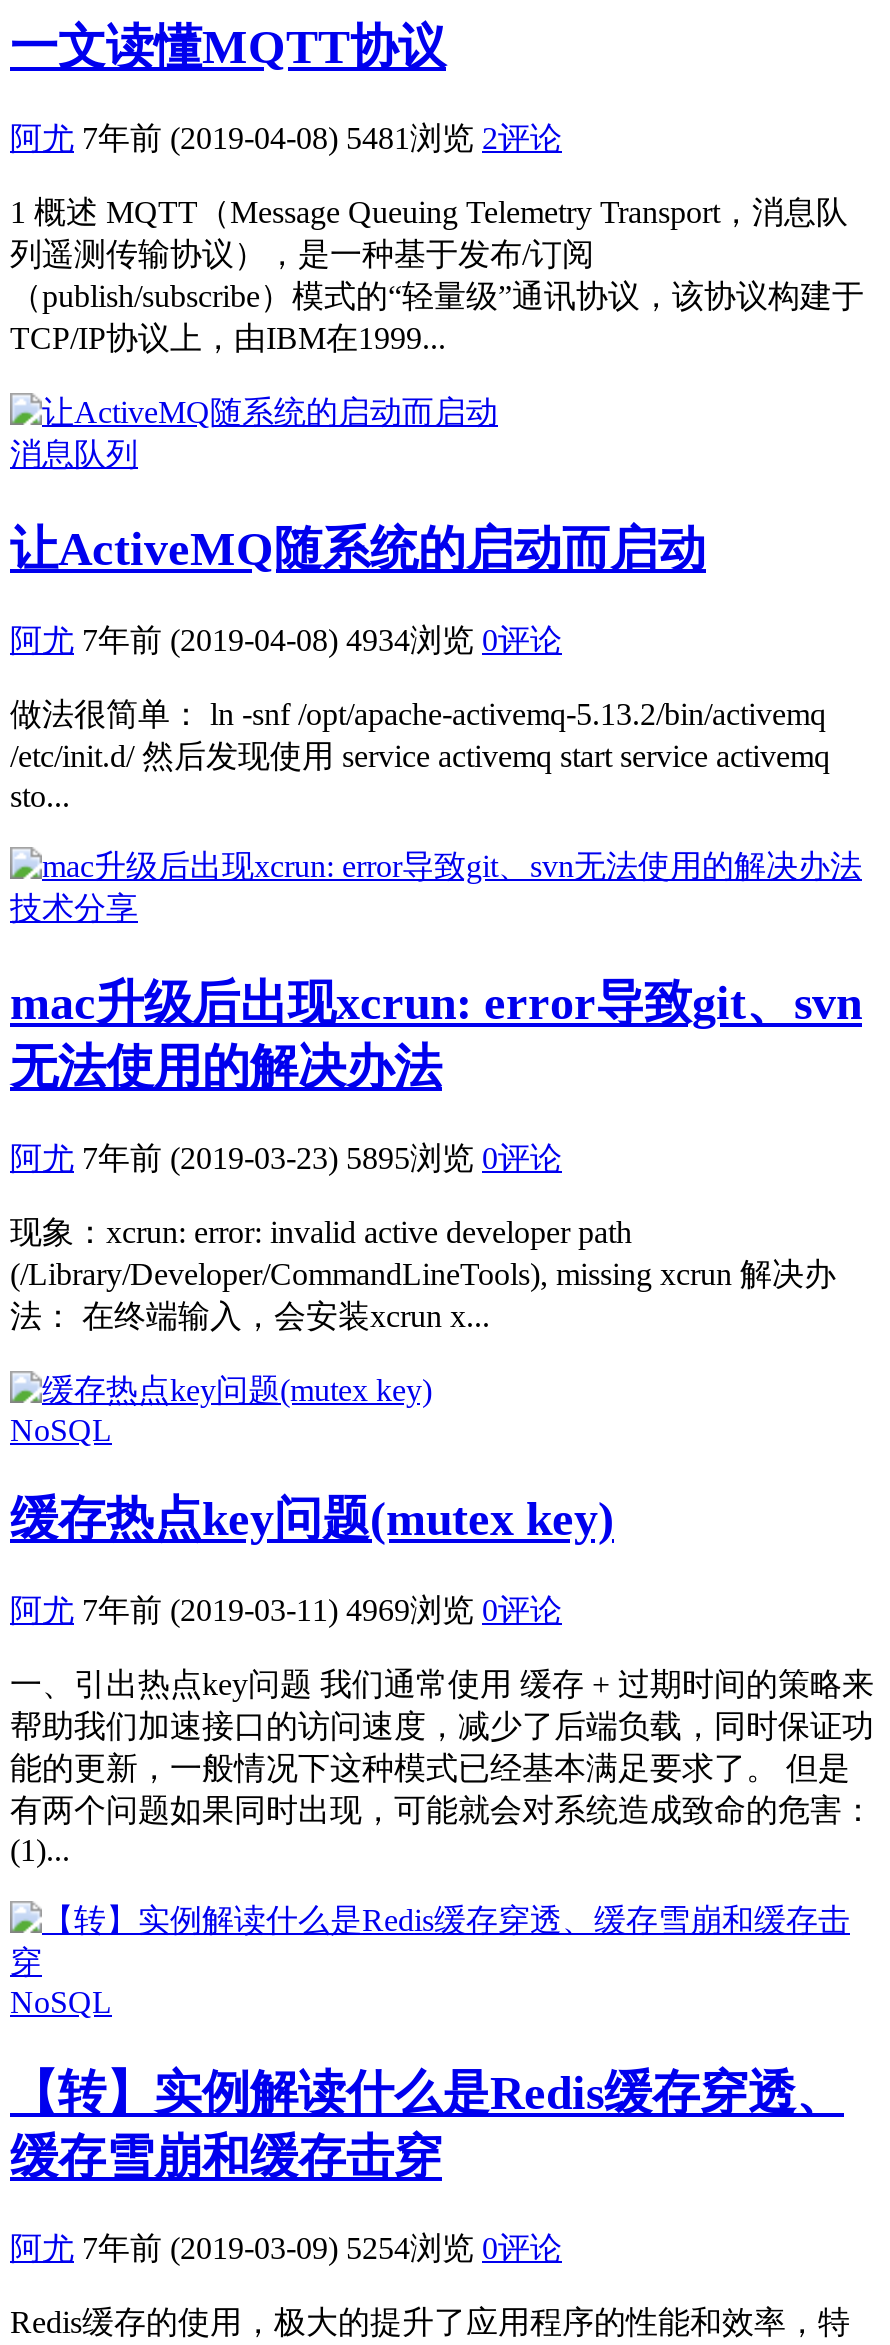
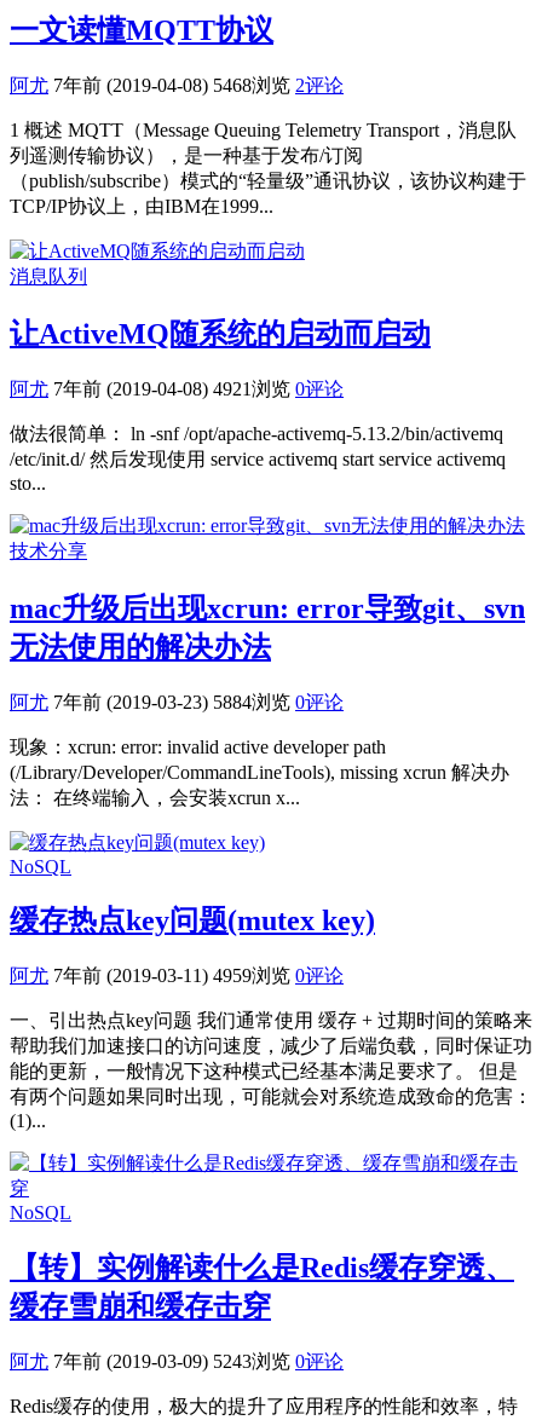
[10,121,562,155] 阿尤 7年前 (2019-04-08) 5481浏览 2评论 -> [10,75,344,95] 阿尤 7年前 (2019-04-08) 5468浏览 2评论
[10,623,562,657] 阿尤 7年前 (2019-04-08) 4934浏览 0评论 -> [10,378,344,399] 阿尤 7年前 (2019-04-08) 4921浏览 0评论
[10,1140,562,1174] 阿尤 7年前 (2019-03-23) 5895浏览 0评论 -> [10,691,344,712] 阿尤 7年前 (2019-03-23) 5884浏览 0评论
[10,1594,562,1628] 阿尤 7年前 (2019-03-11) 4969浏览 0评论 -> [10,966,344,986] 阿尤 7年前 (2019-03-11) 4959浏览 0评论
[10,2231,562,2265] 阿尤 7年前 (2019-03-09) 5254浏览 0评论 -> [10,1351,344,1372] 阿尤 7年前 (2019-03-09) 5243浏览 0评论

